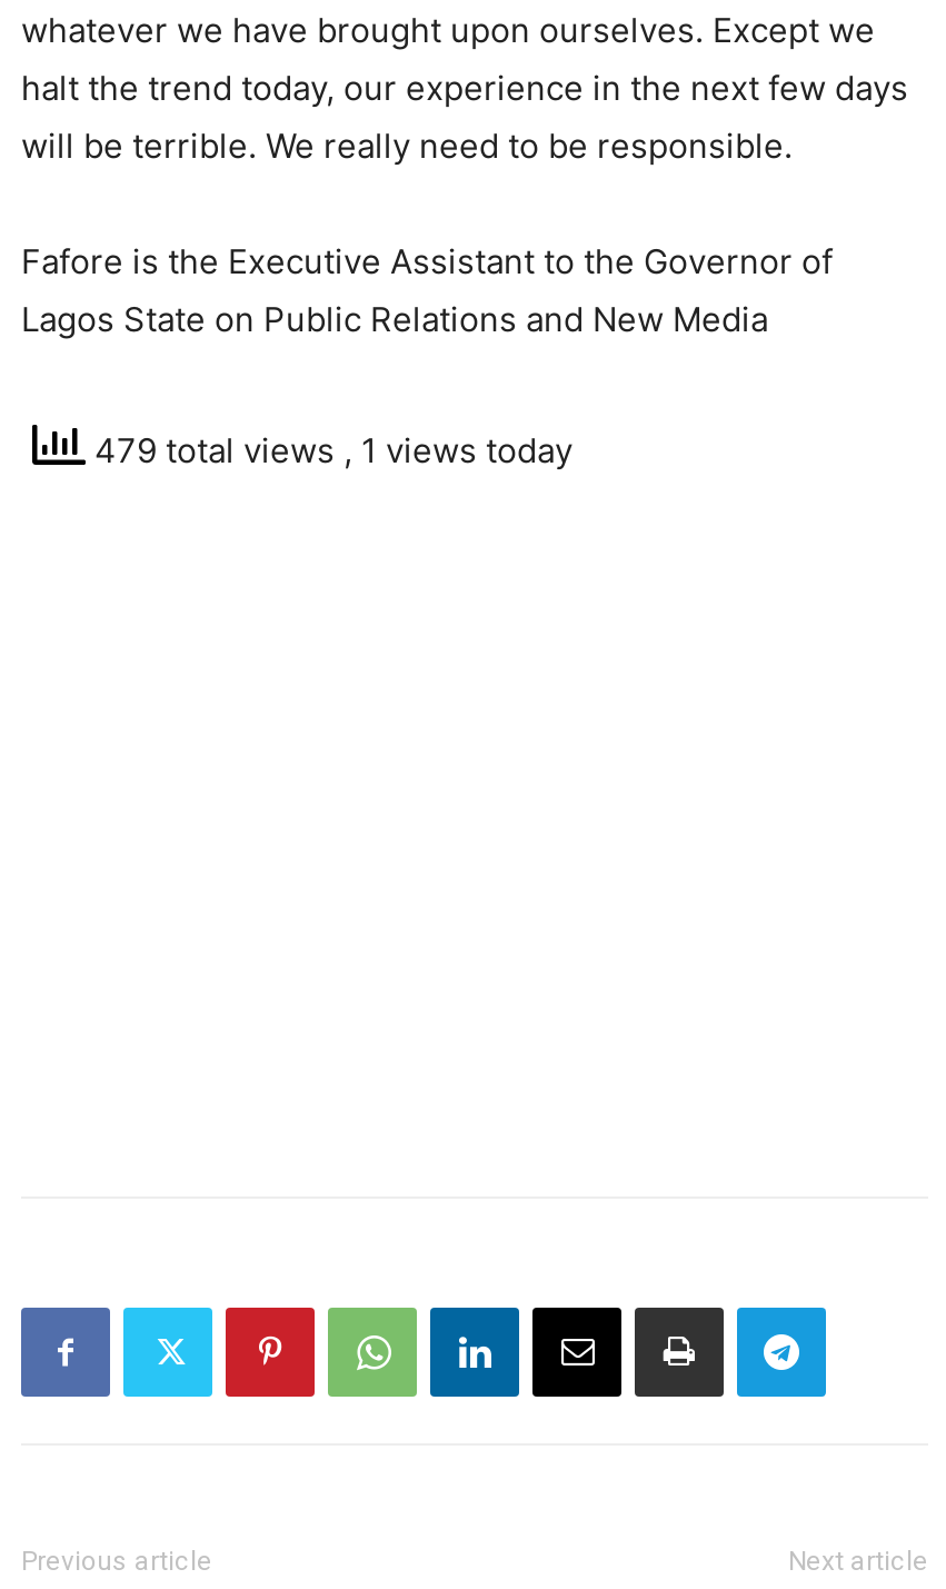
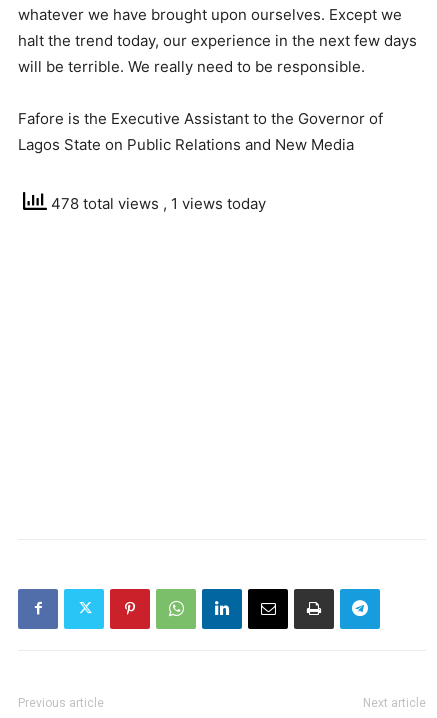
[86,430,572,473] 479 total views, 1 views today -> [47,194,266,213] 478 total views, 1 views today

